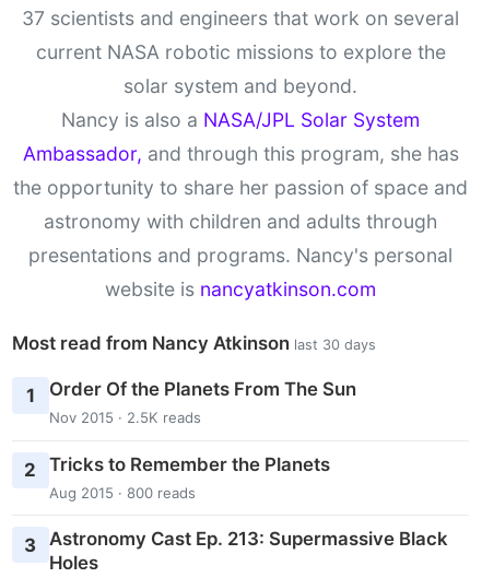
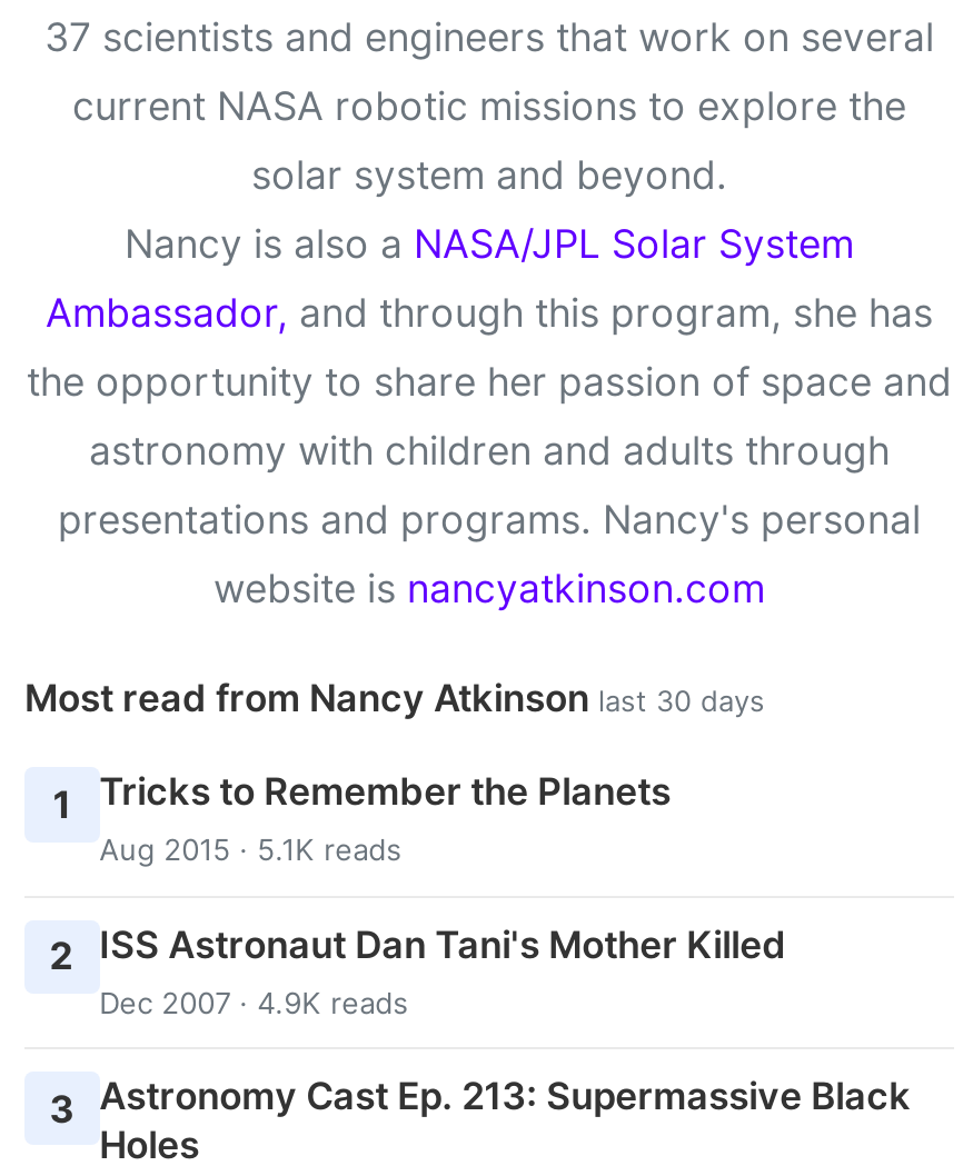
[49,378,356,427] Order Of the Planets From The Sun | Nov 2015 · 2.5K reads -> [99,770,671,868] Tricks to Remember the Planets | Aug 2015 · 5.1K reads
[24,453,330,501] 2 Tricks to Remember the Planets | Aug 2015 · 800 reads -> [50,922,786,1019] 2 ISS Astronaut Dan Tani's Mother Killed | Dec 2007 · 4.9K reads

